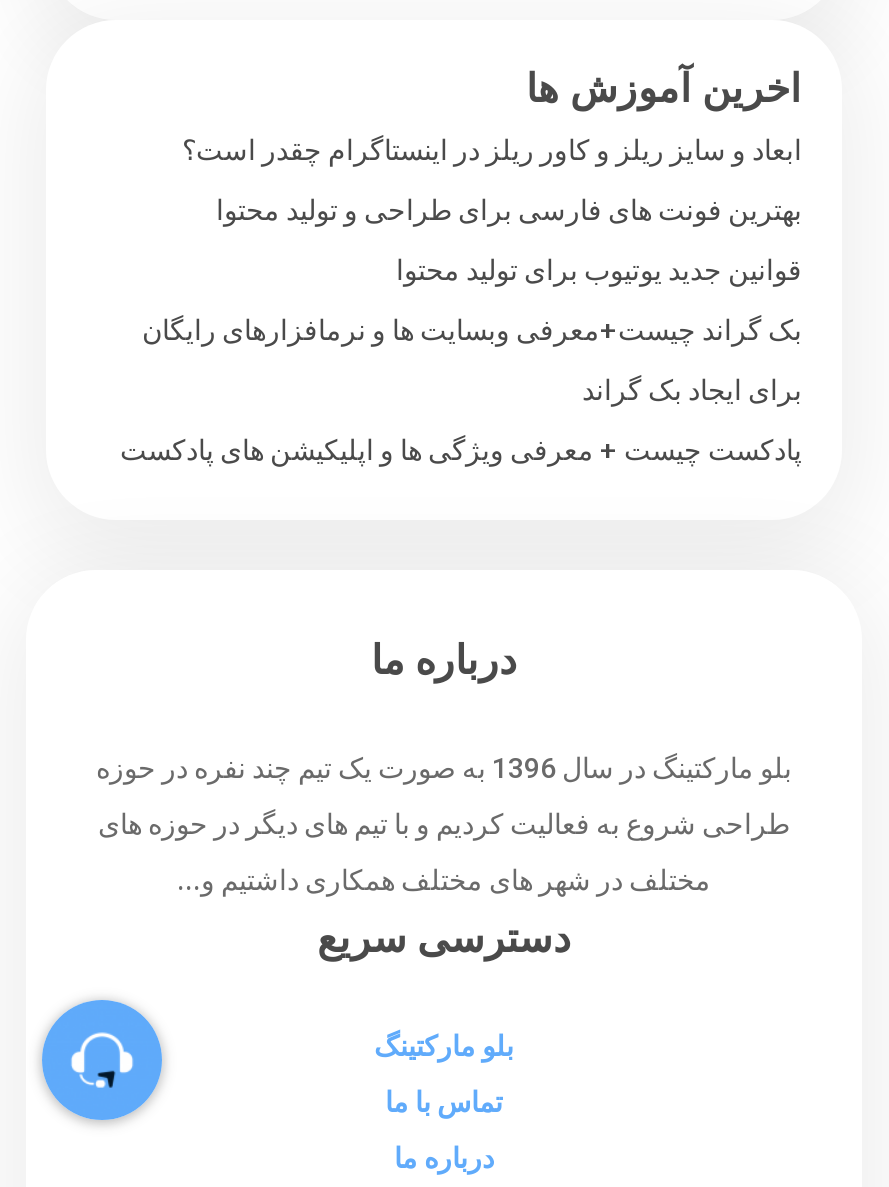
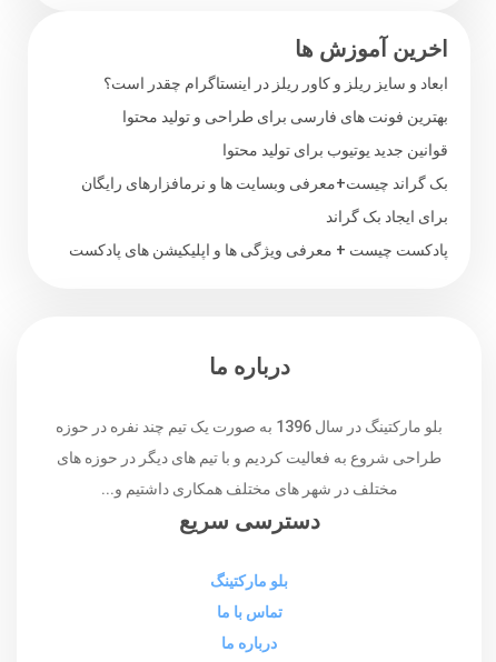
[36,996,168,1128] [image] -> none

